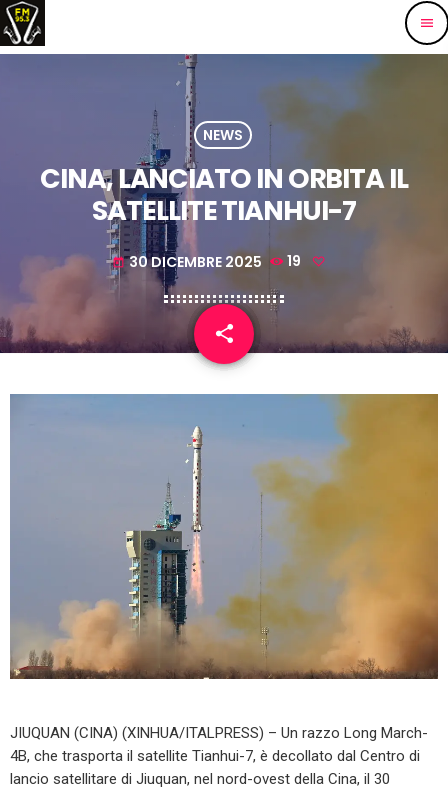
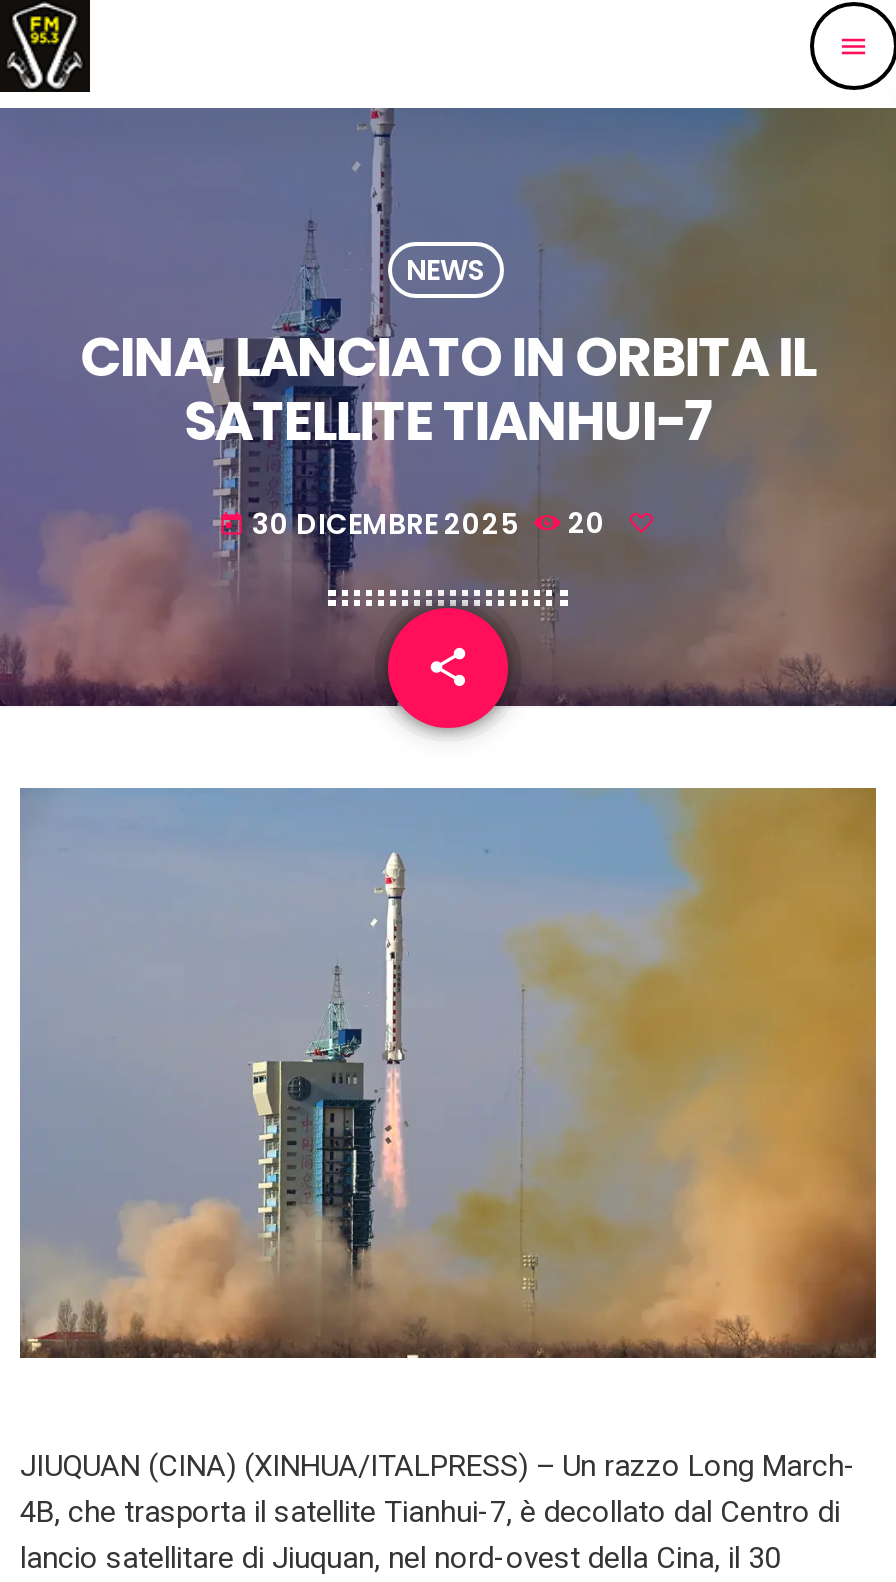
[286,252,303,272] 19 -> [568,504,612,544] 20

